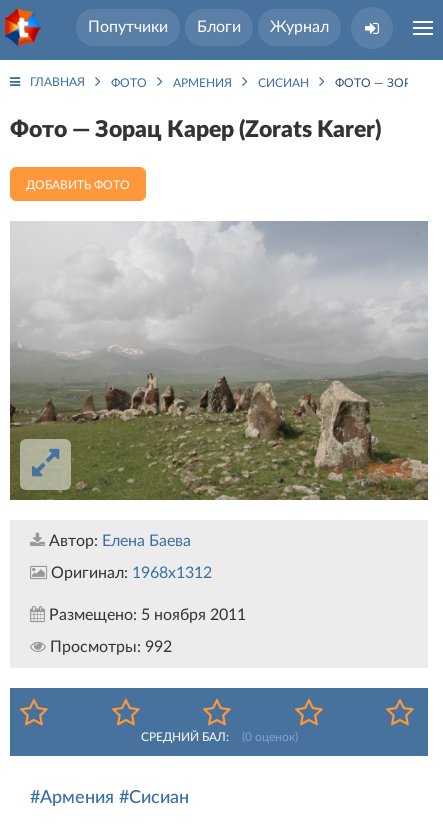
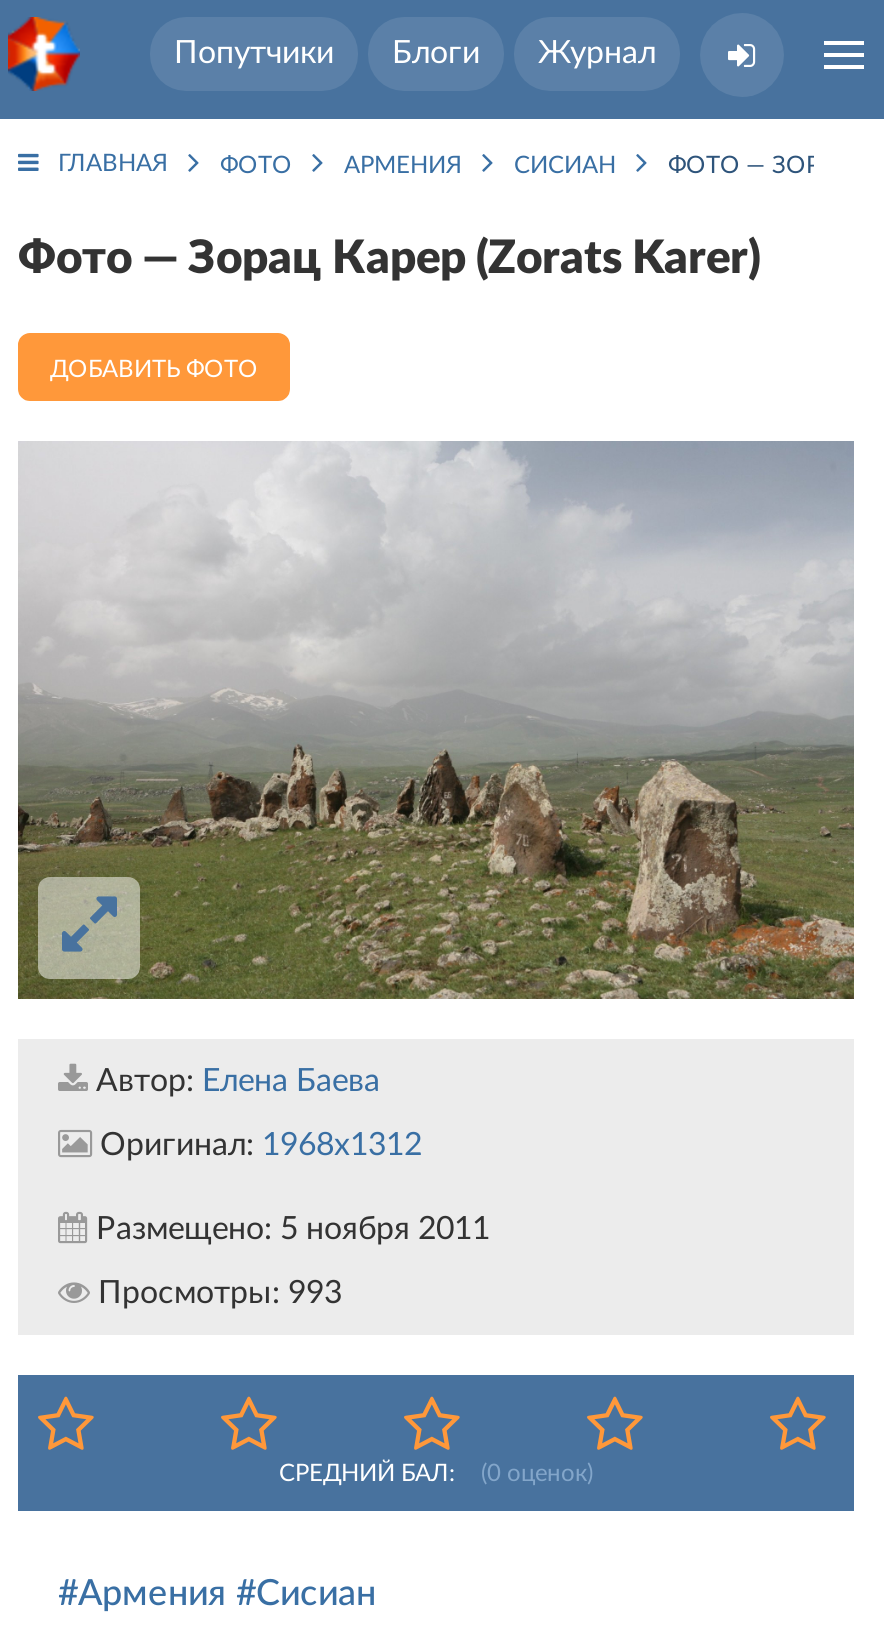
[46,639,172,655] Просмотры: 992 -> [90,1276,342,1308] Просмотры: 993

